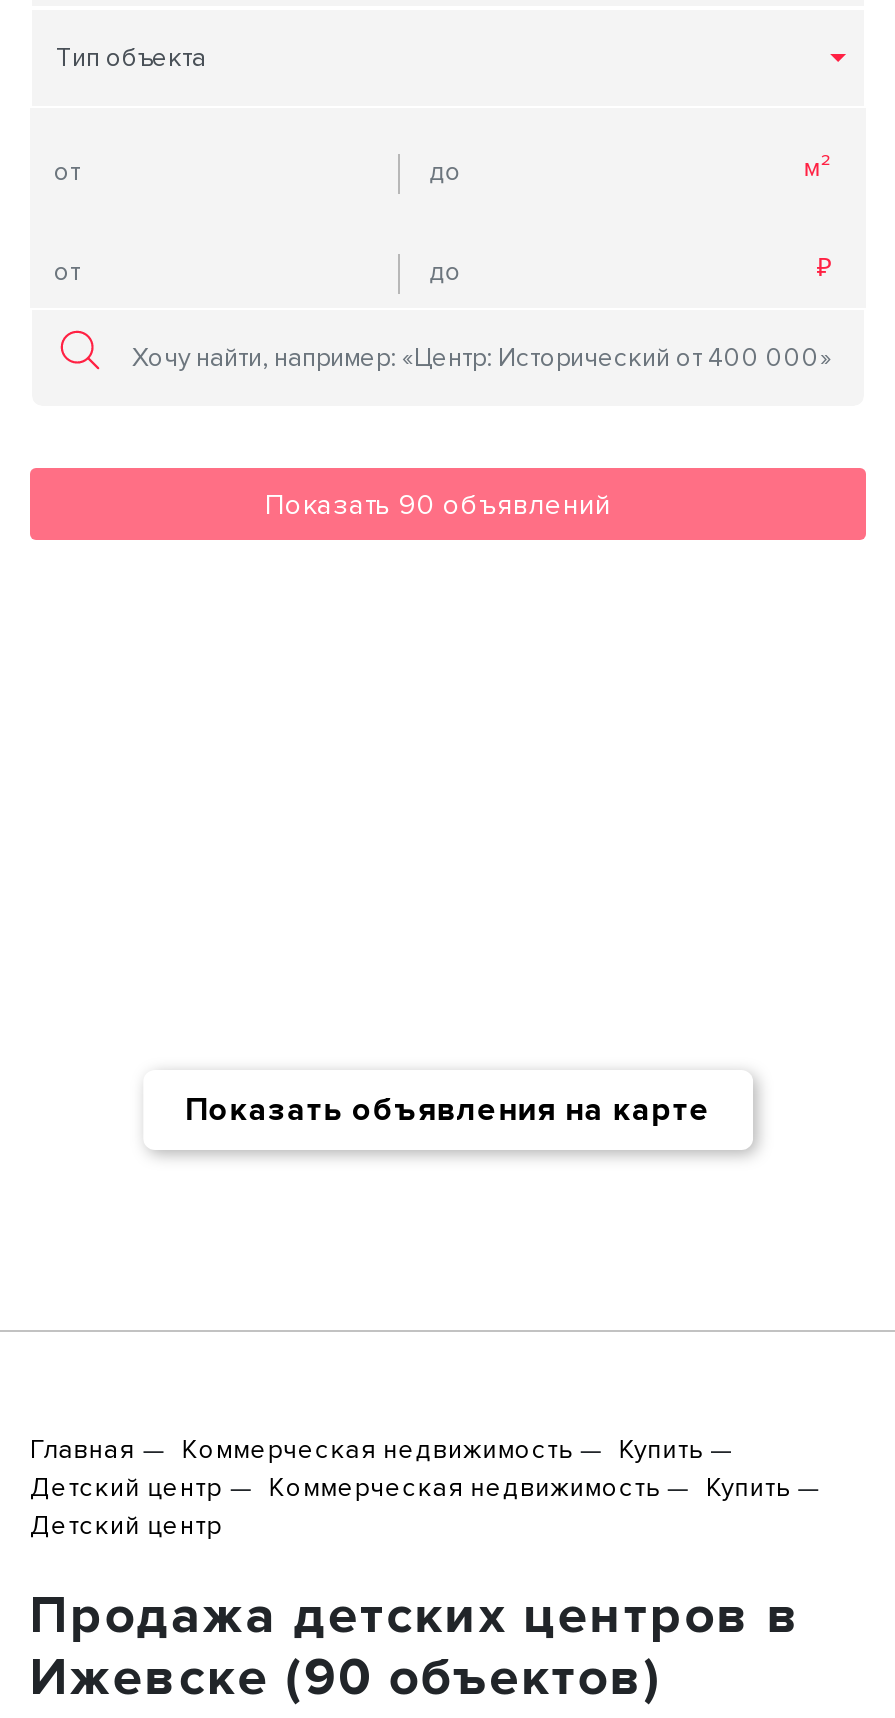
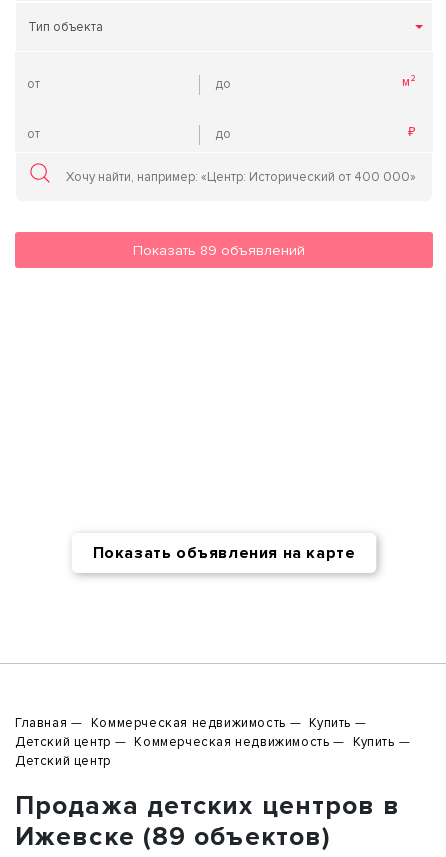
[265,488,611,522] Показать 90 объявлений -> [133,242,305,259] Показать 89 объявлений
[30,1646,660,1710] Ижевске (90 объектов) -> [15,821,330,853] Ижевске (89 объектов)

